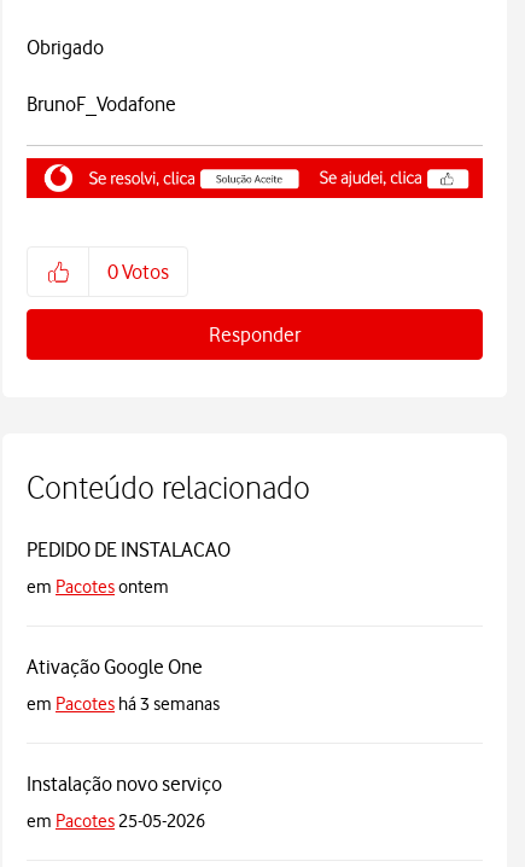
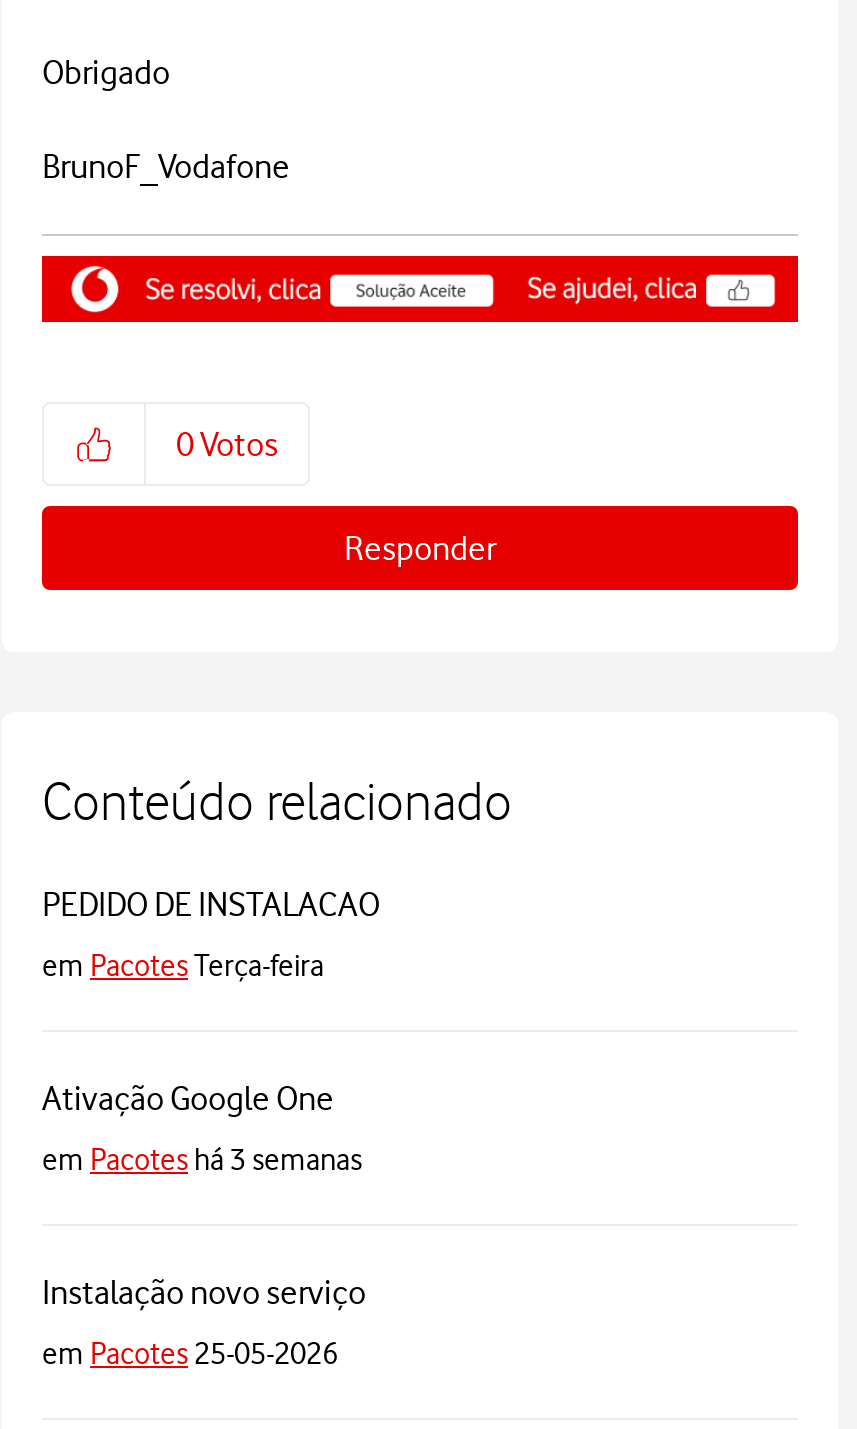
[27,576,169,598] em Pacotes ontem -> [42,948,324,984] em Pacotes Terça-feira

